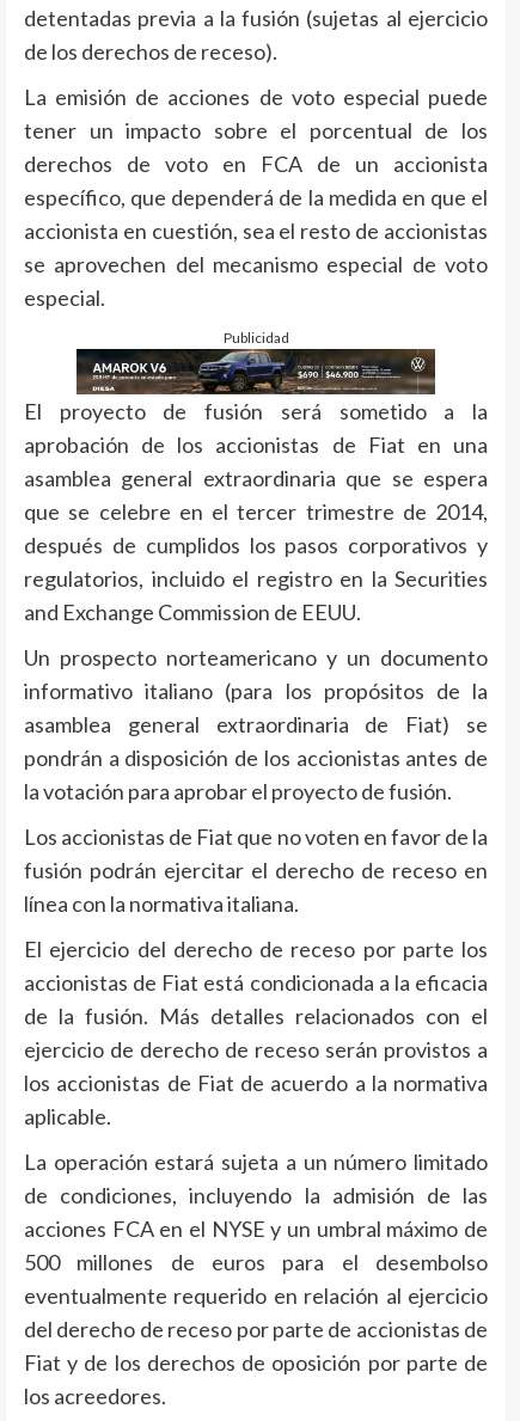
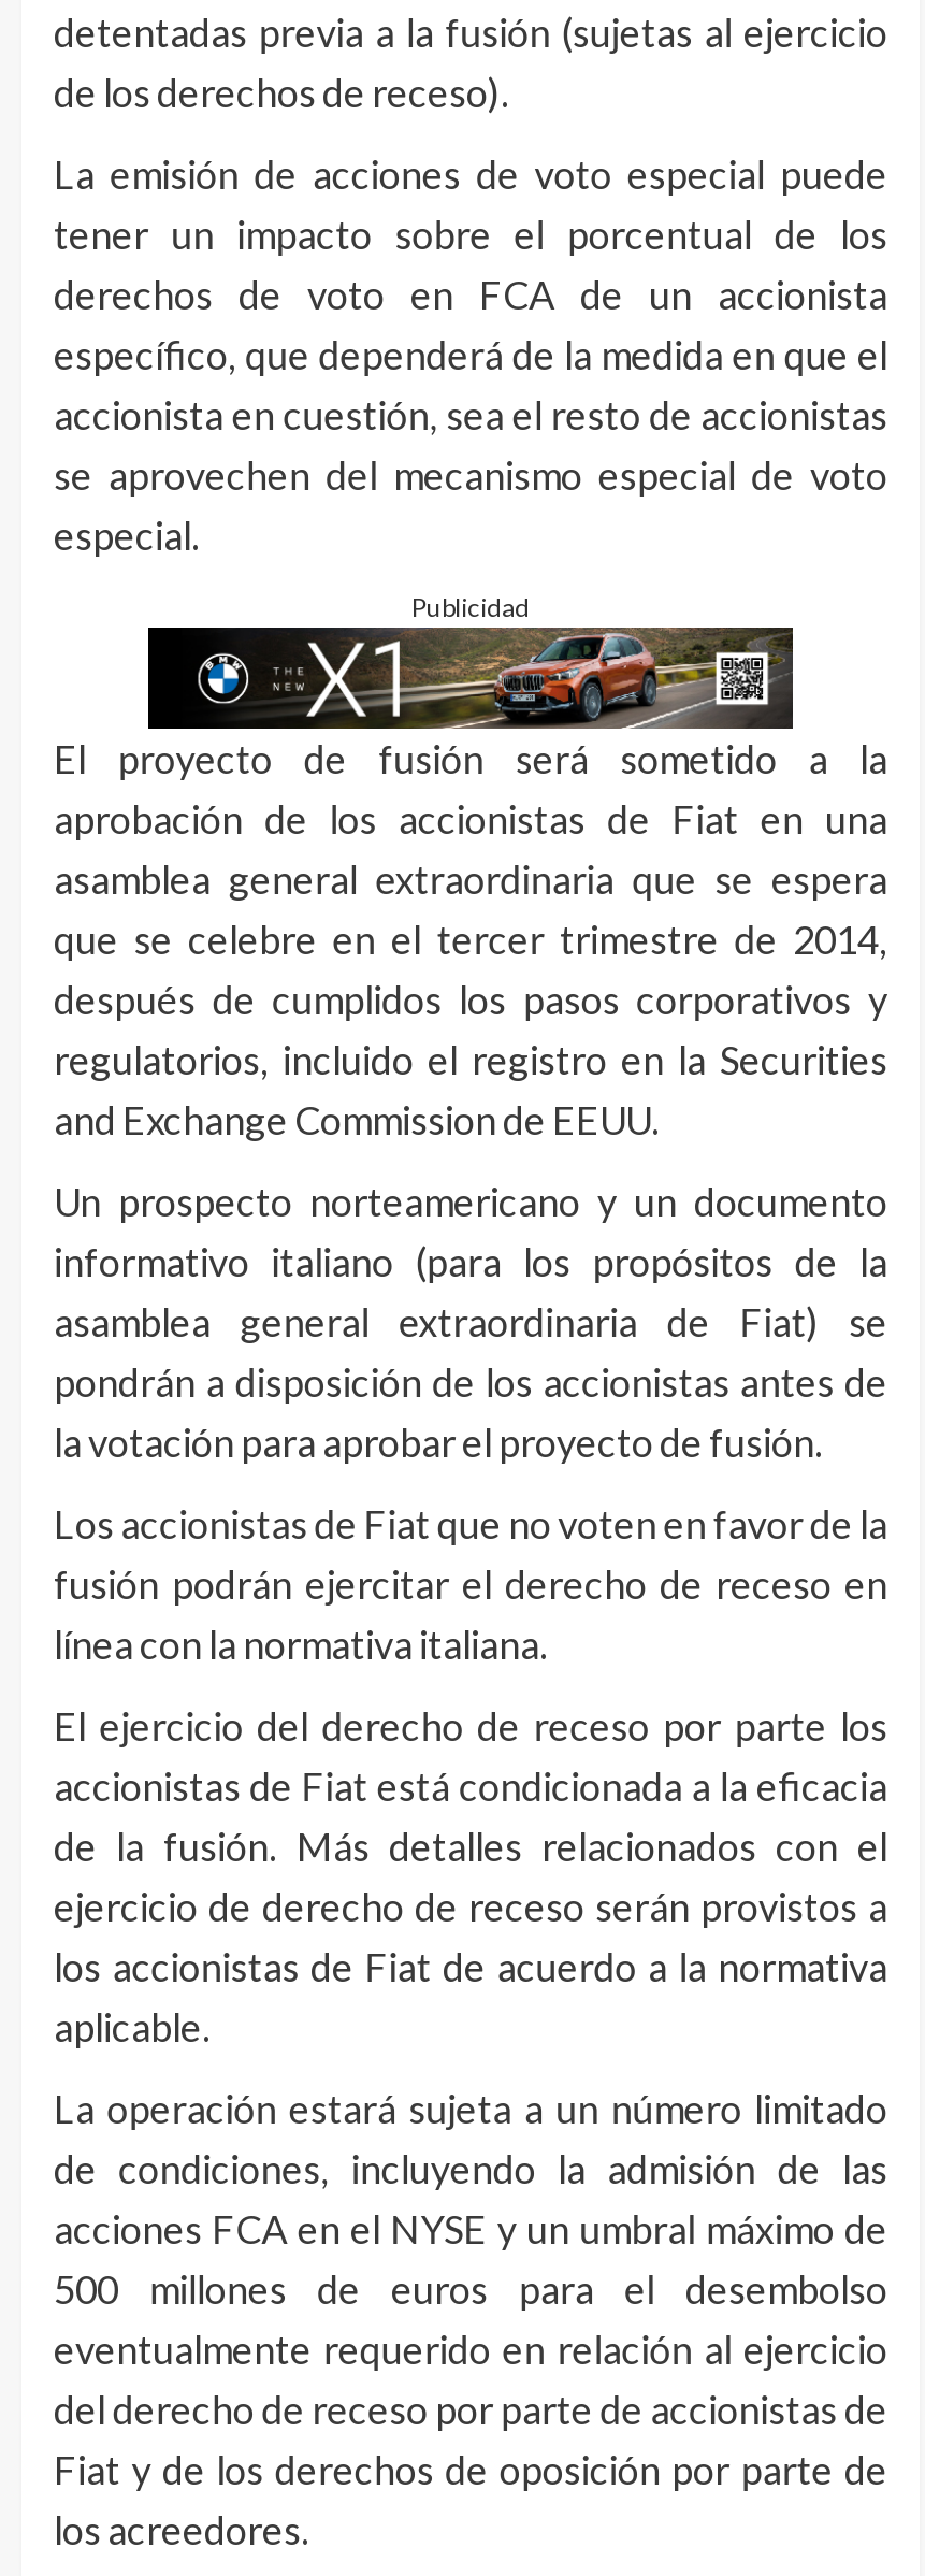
[75,348,435,394] [image] -> [150,625,791,731] [image]

